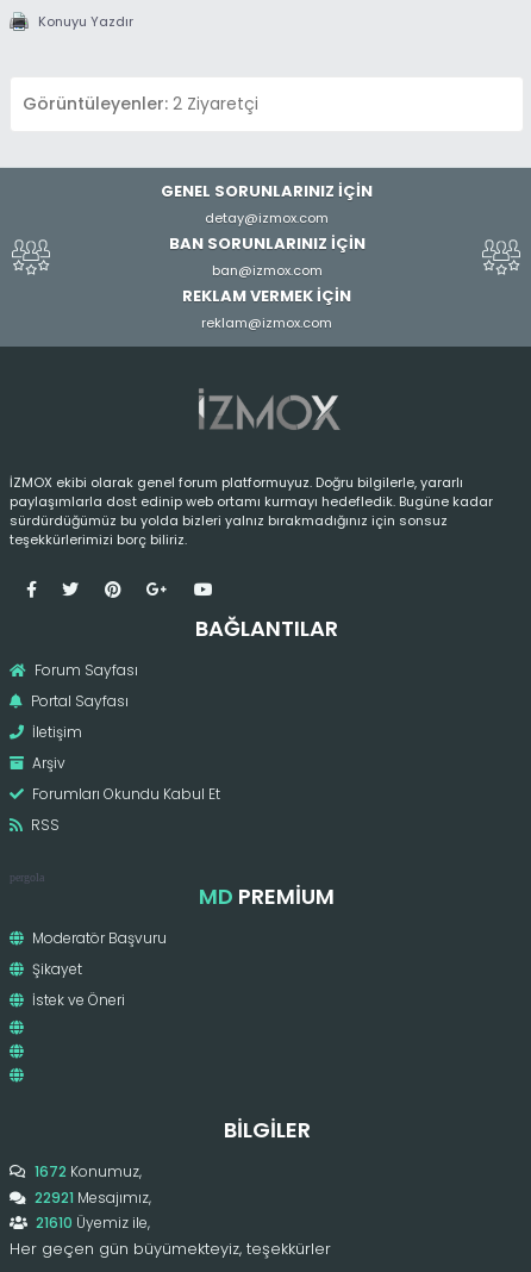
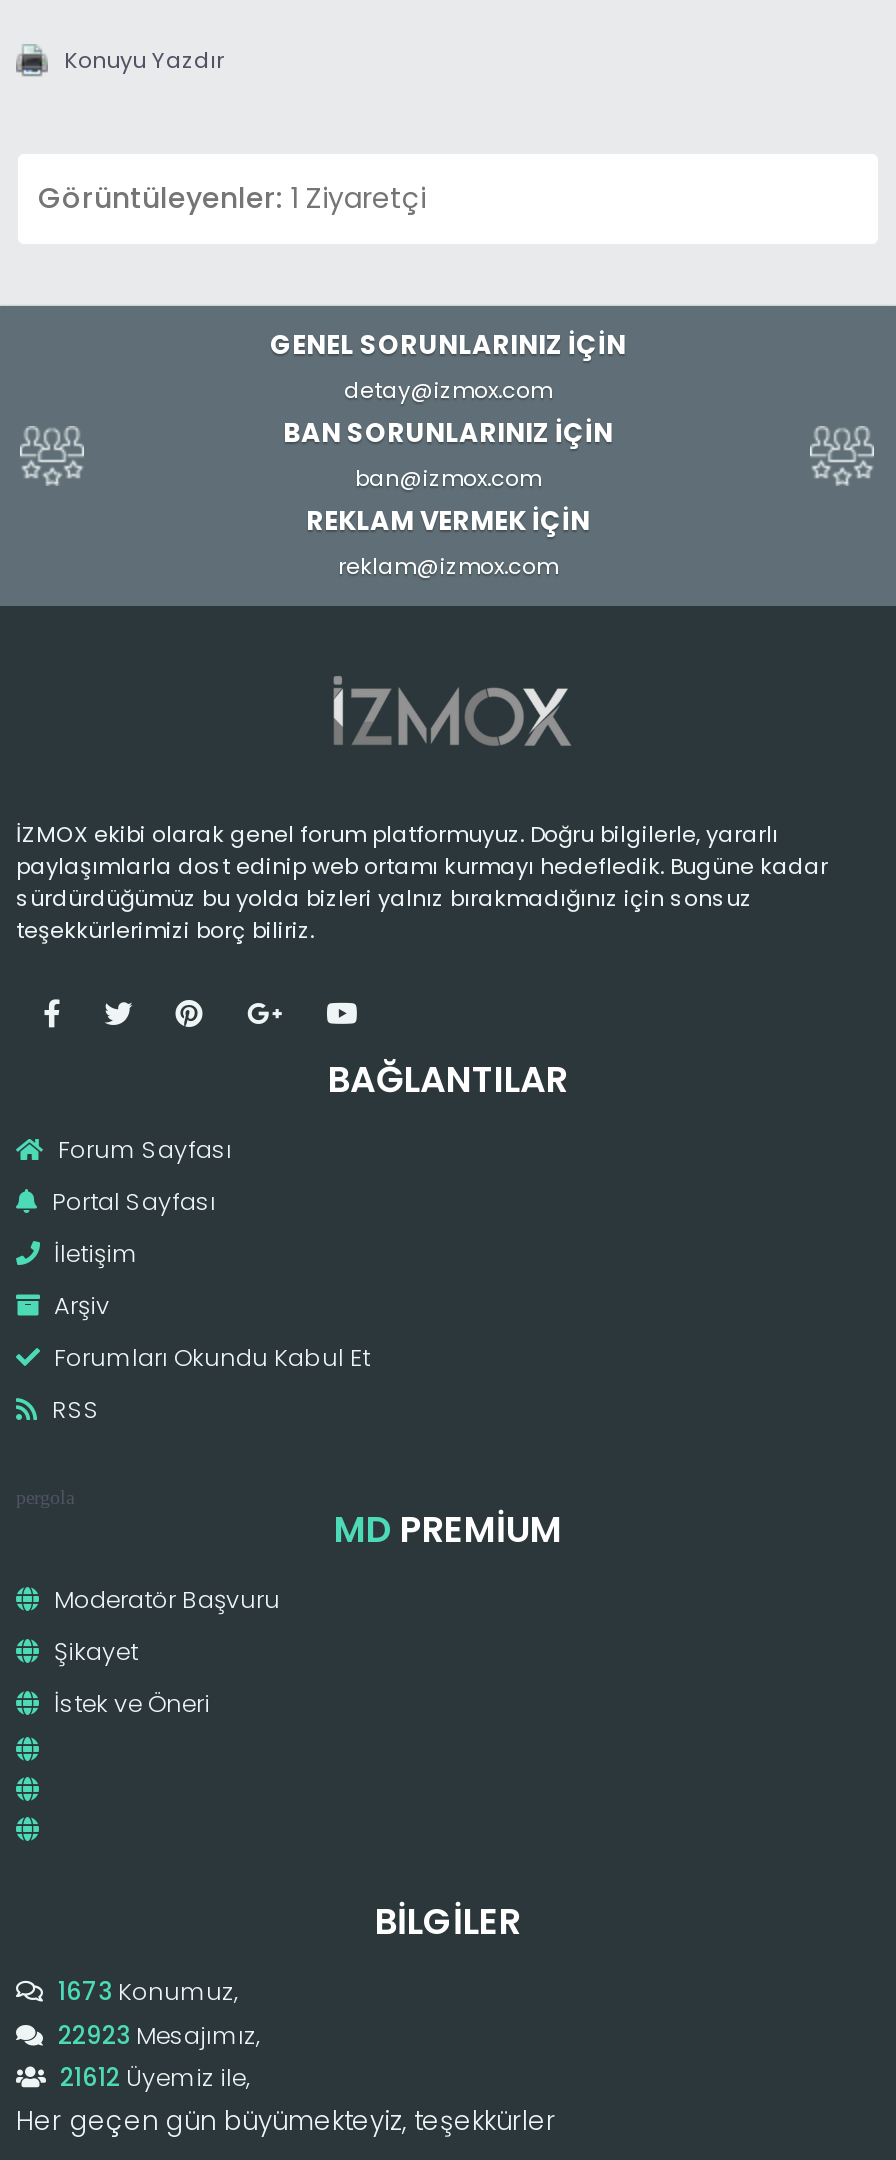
[23,92,258,116] Görüntüleyenler: 2 Ziyaretçi -> [38,178,426,218] Görüntüleyenler: 1 Ziyaretçi
[35,1162,142,1182] 1672 Konumuz, -> [58,1975,238,2009] 1673 Konumuz,
[35,1187,151,1207] 22921 Mesajımız, -> [58,2017,260,2051] 22923 Mesajımız,
[36,1212,150,1232] 21610 Üyemiz ile, -> [60,2059,250,2093] 21612 Üyemiz ile,

